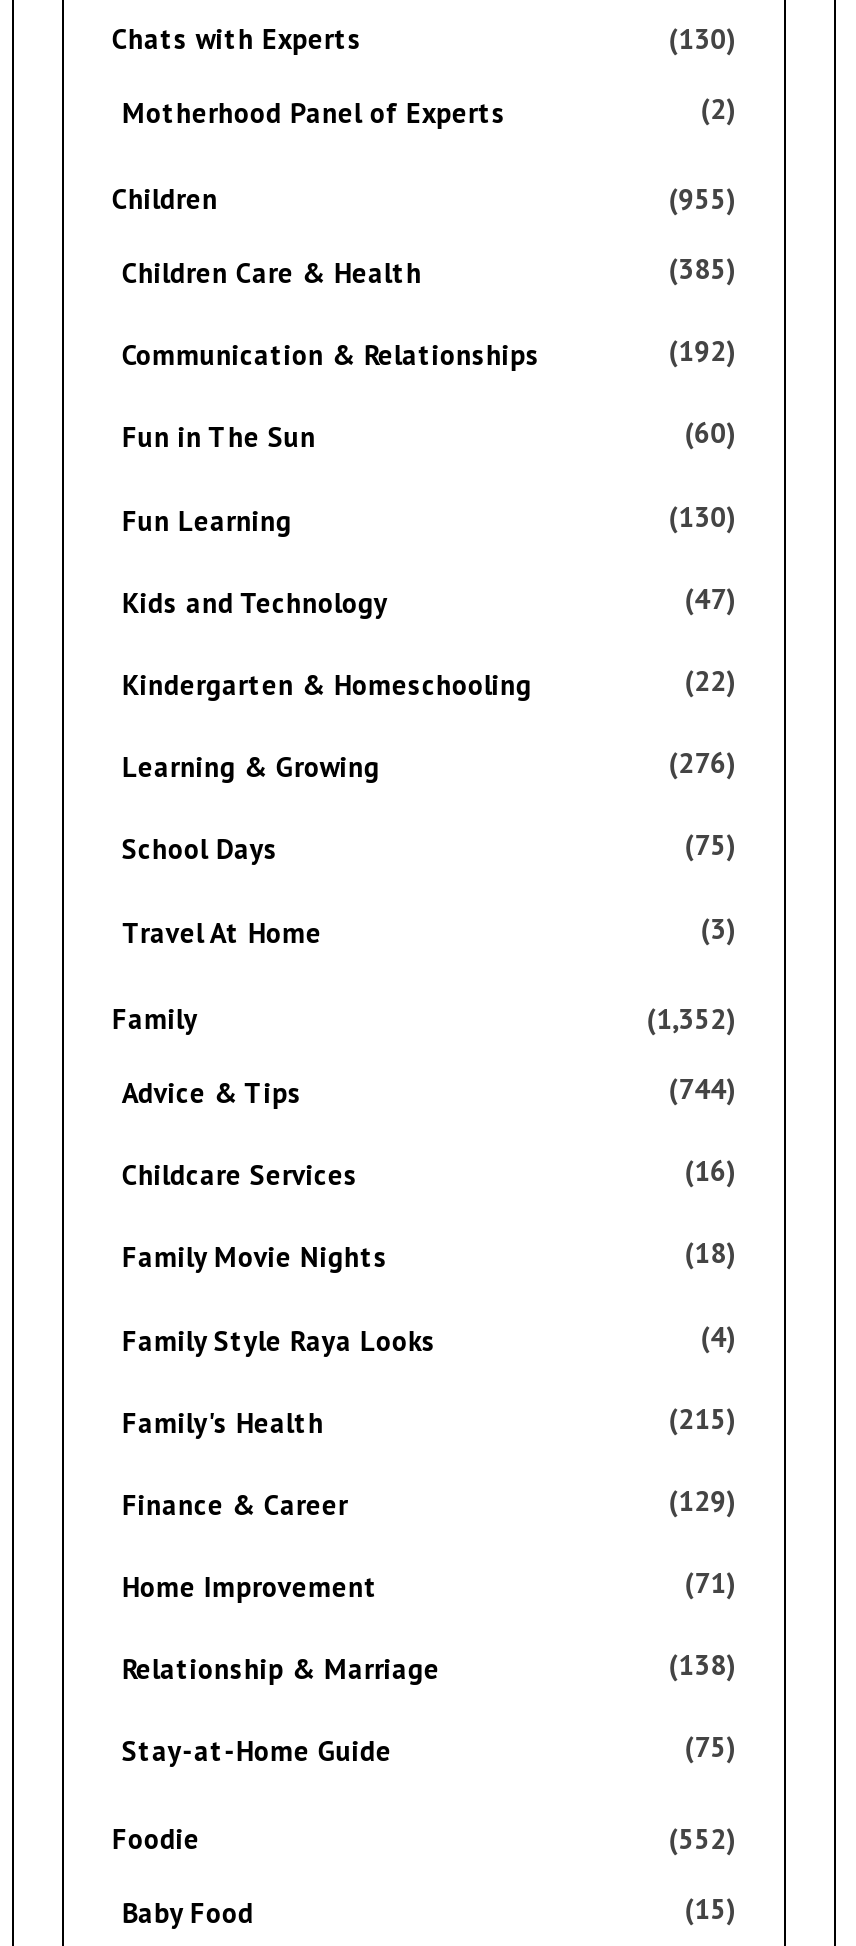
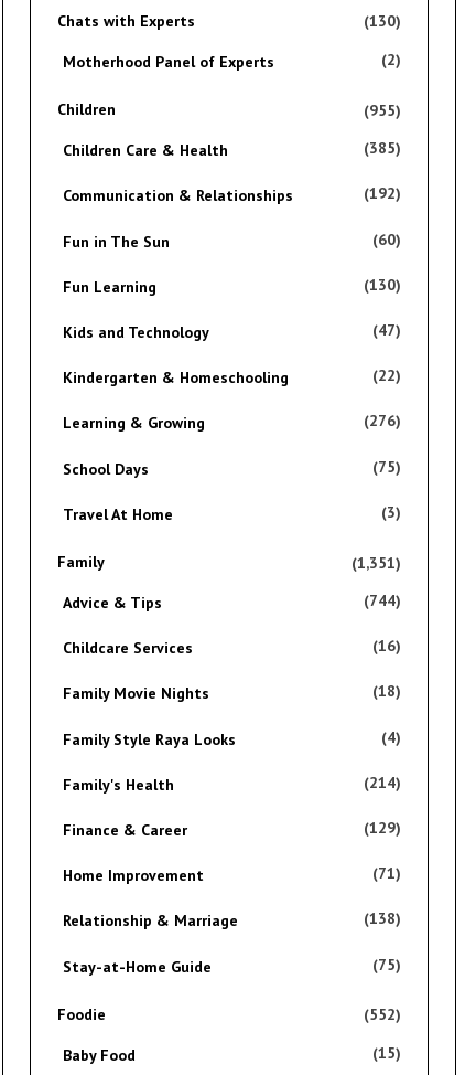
[646,1002,736,1038] (1,352) -> [352,552,401,572] (1,351)
[668,1401,736,1437] (215) -> [364,772,401,792] (214)

